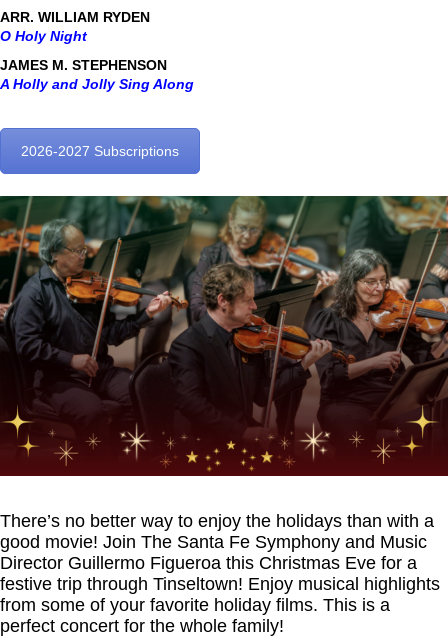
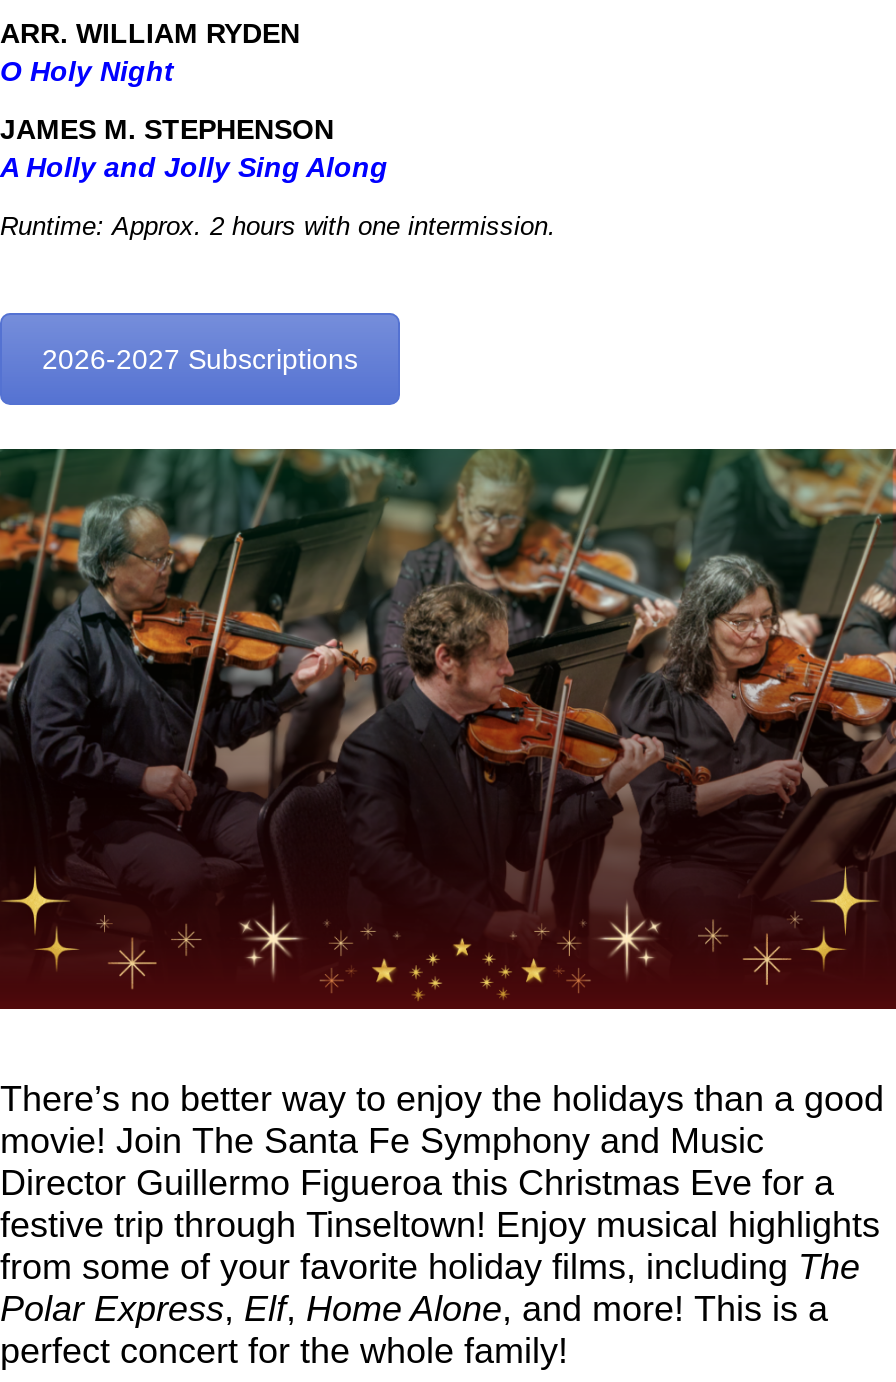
none -> [0,211,556,241] Runtime: Approx. 2 hours with one intermission.
[0,511,434,552] There’s no better way to enjoy the holidays than with a | good movie! Join The Santa Fe Symphony and Music -> [0,1079,884,1161] There’s no better way to enjoy the holidays than a good | movie! Join The Santa Fe Symphony and Music
[0,595,390,615] from some of your favorite holiday films. This is a -> [0,1247,860,1329] from some of your favorite holiday films, including The | Polar Express, Elf, Home Alone, and more! This is a

